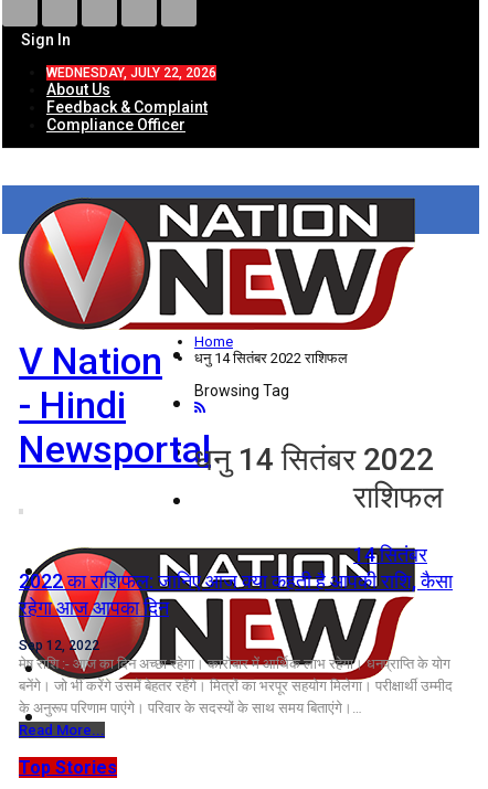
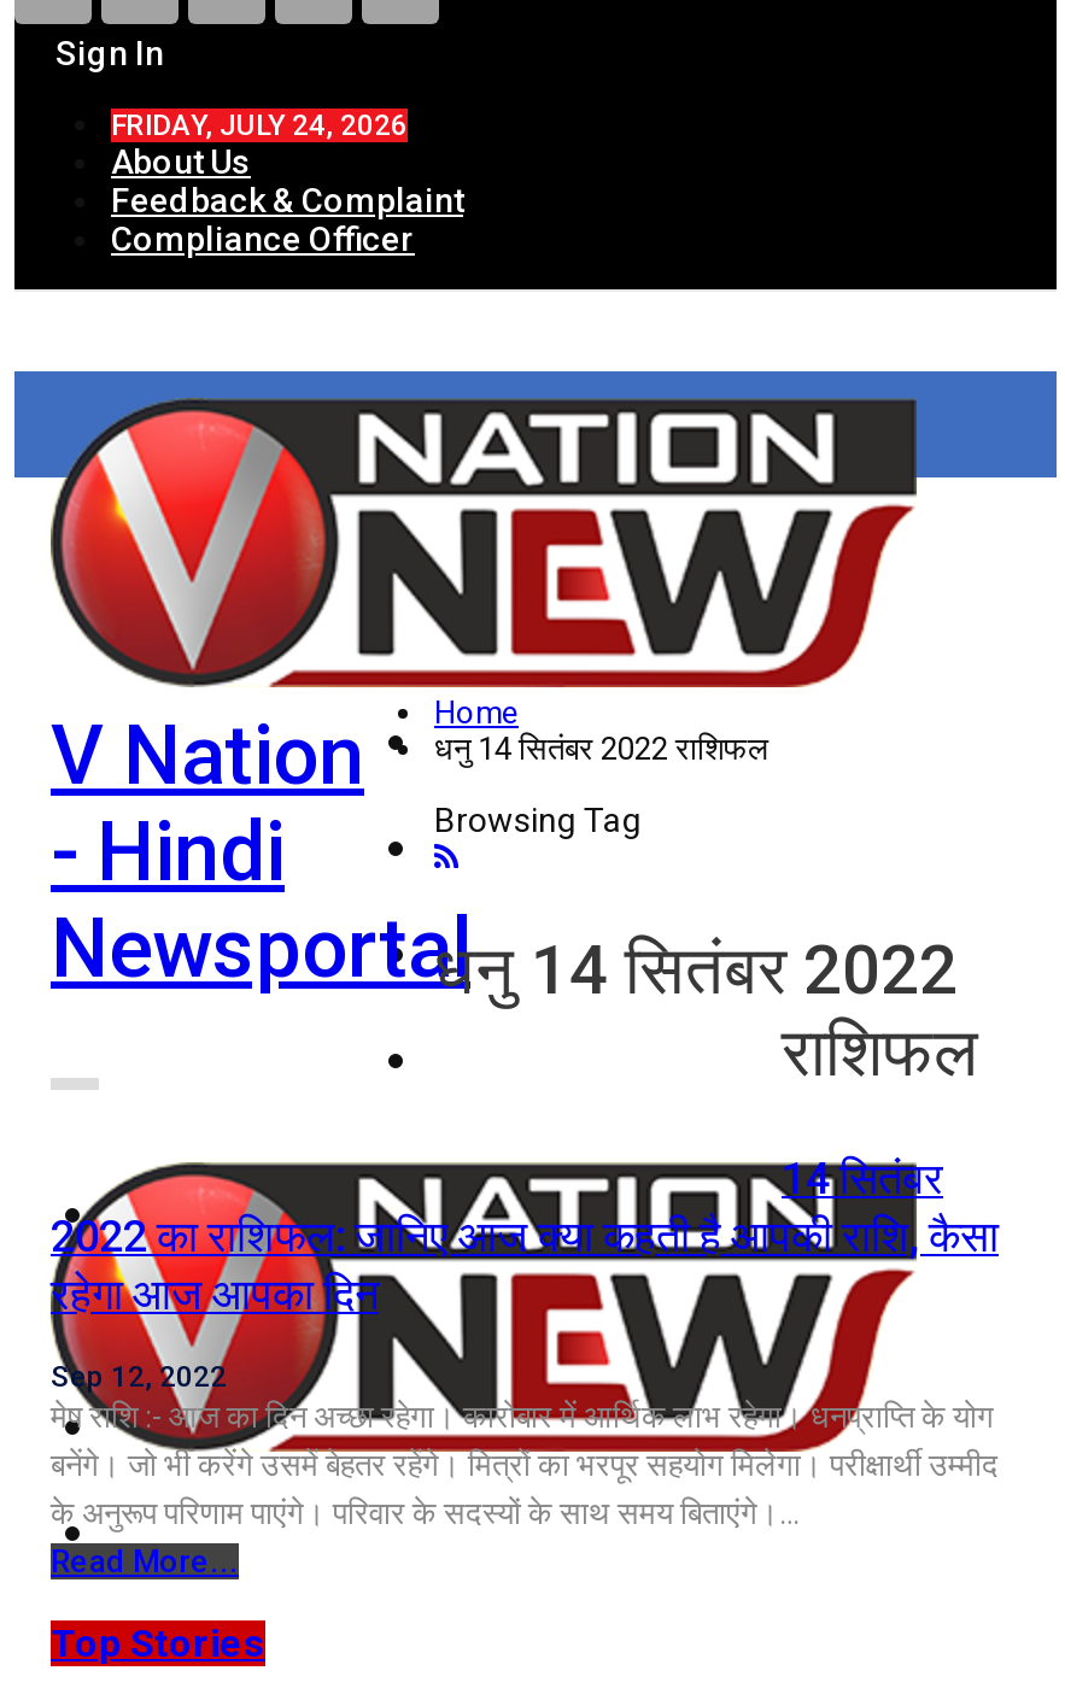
[46,65,216,81] WEDNESDAY, JULY 22, 2026 -> [111,109,408,142] FRIDAY, JULY 24, 2026

